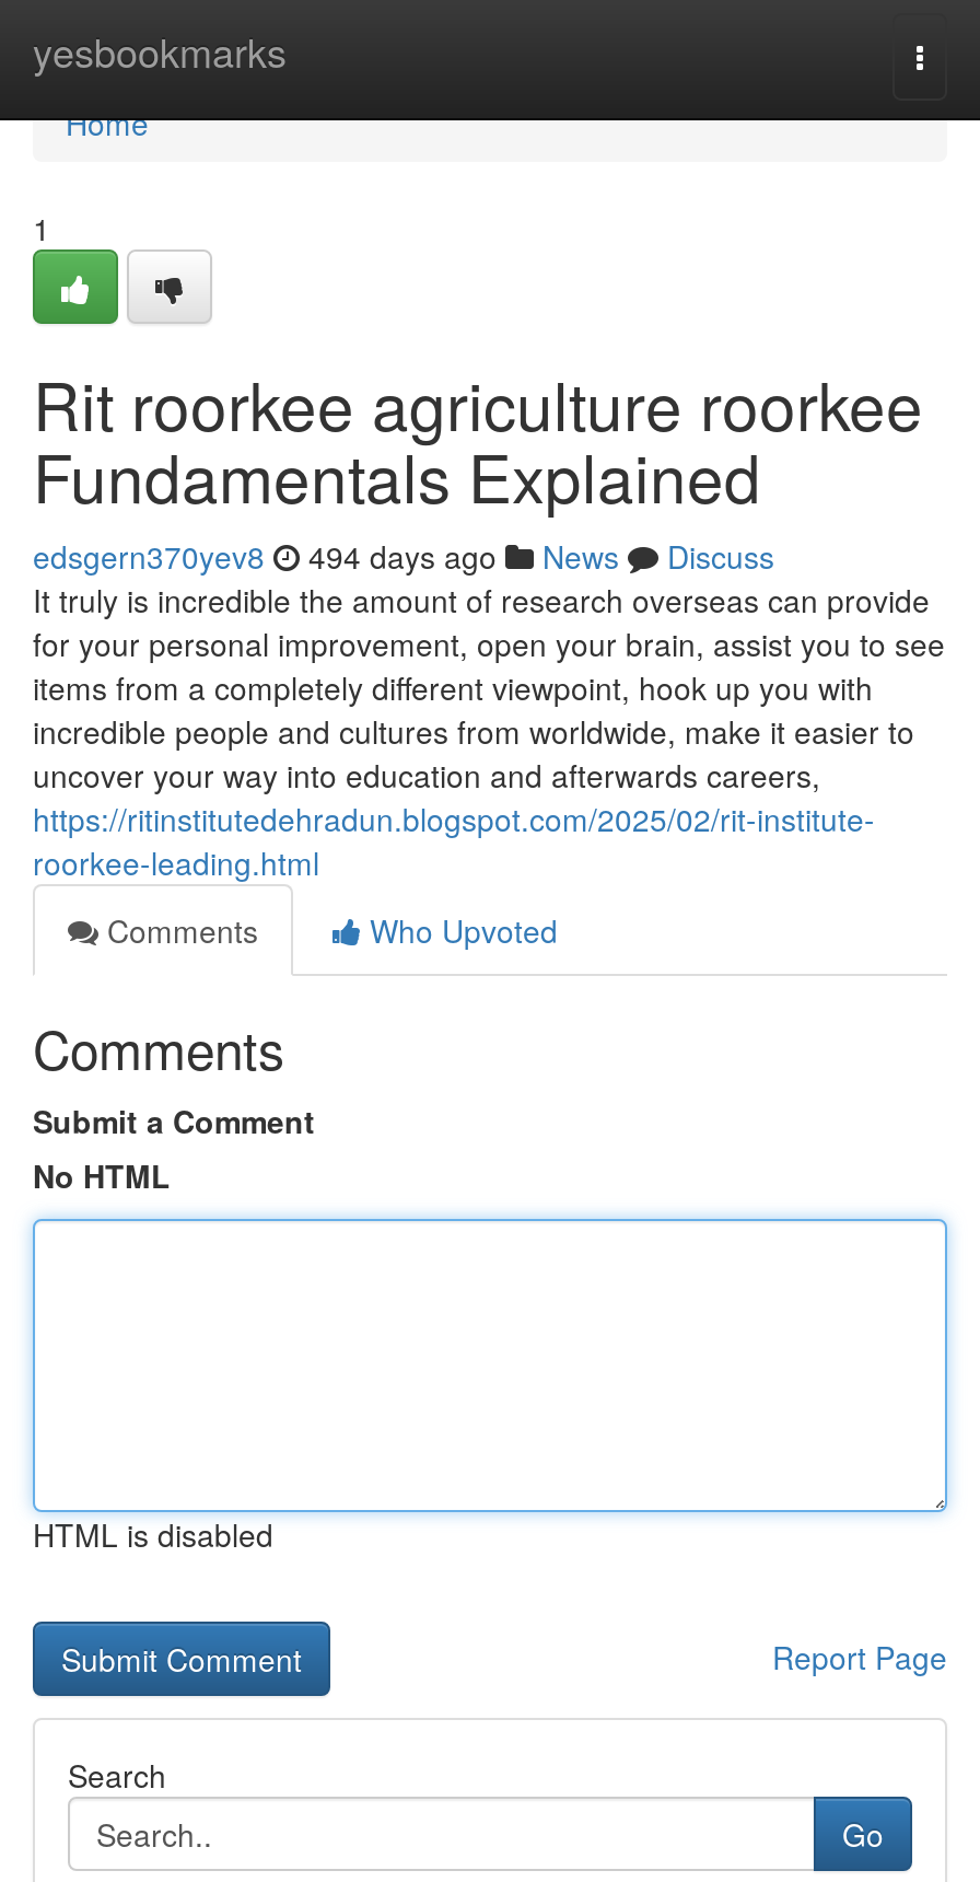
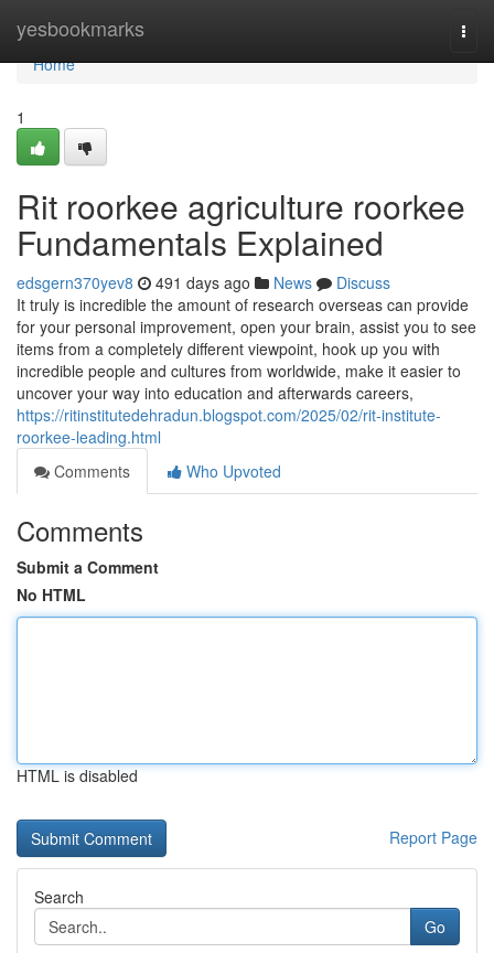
[33,534,774,578] edsgern370yev8 494 days ago News Discuss -> [17,271,390,293] edsgern370yev8 491 days ago News Discuss

